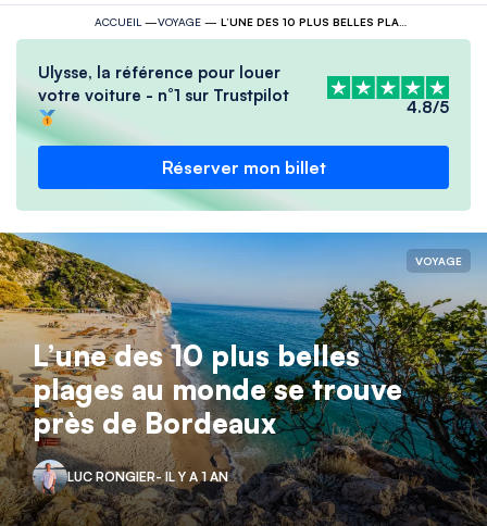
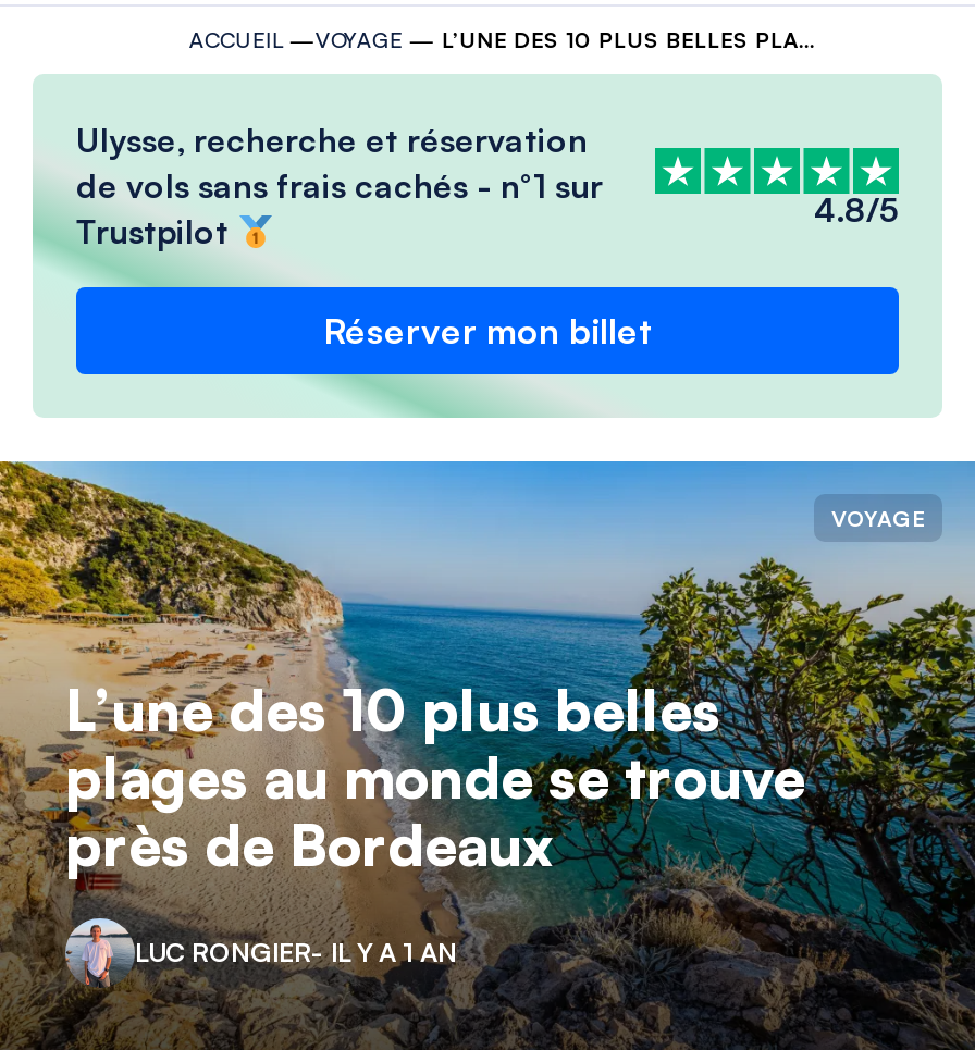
[38,62,289,105] Ulysse, la référence pour louer | votre voiture - n°1 sur Trustpilot -> [76,120,603,252] Ulysse, recherche et réservation | de vols sans frais cachés - n°1 sur | Trustpilot

